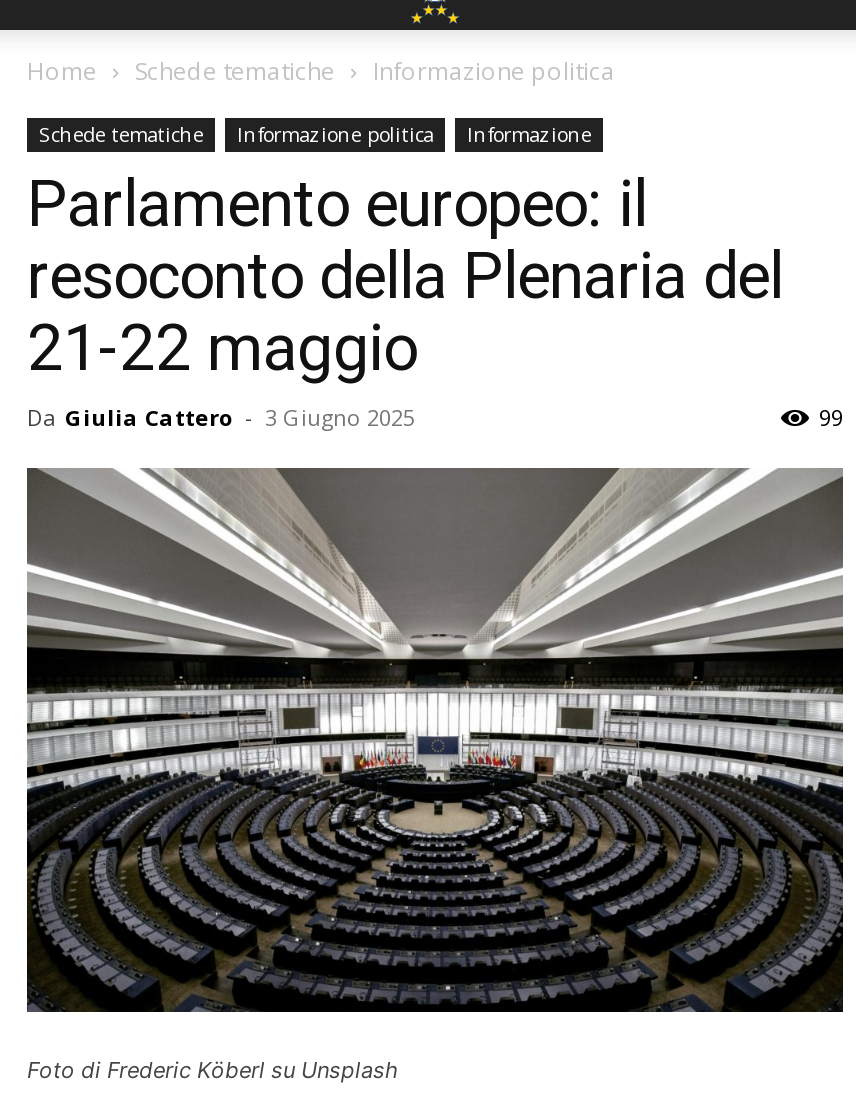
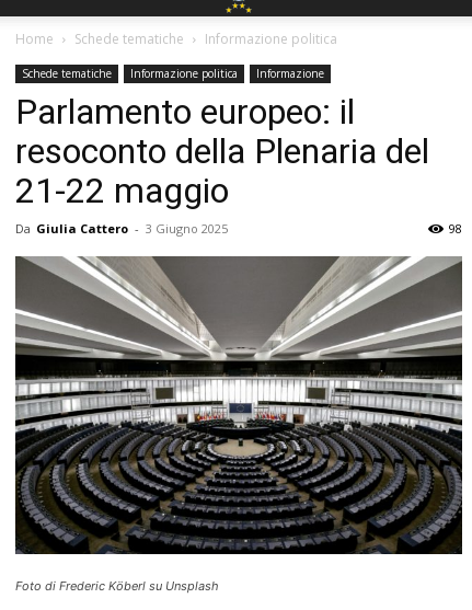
[819,402,843,432] 99 -> [449,220,462,237] 98

